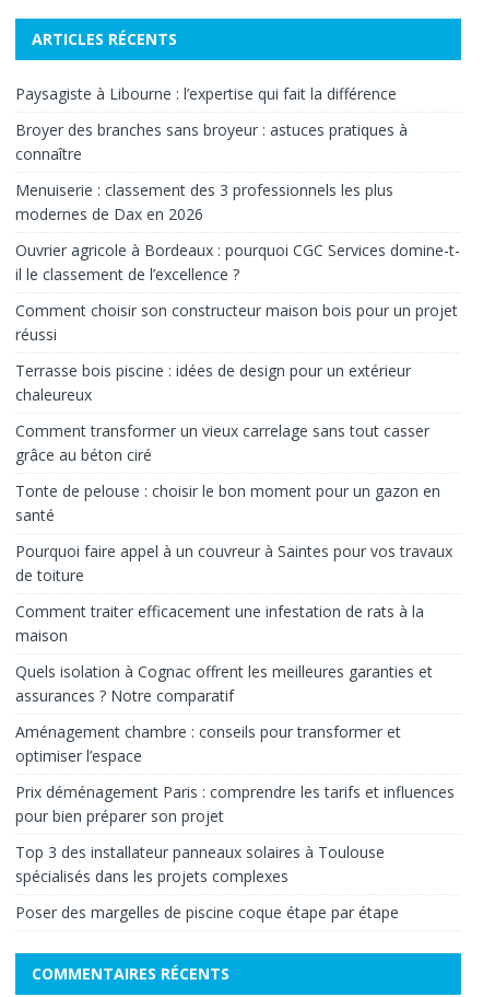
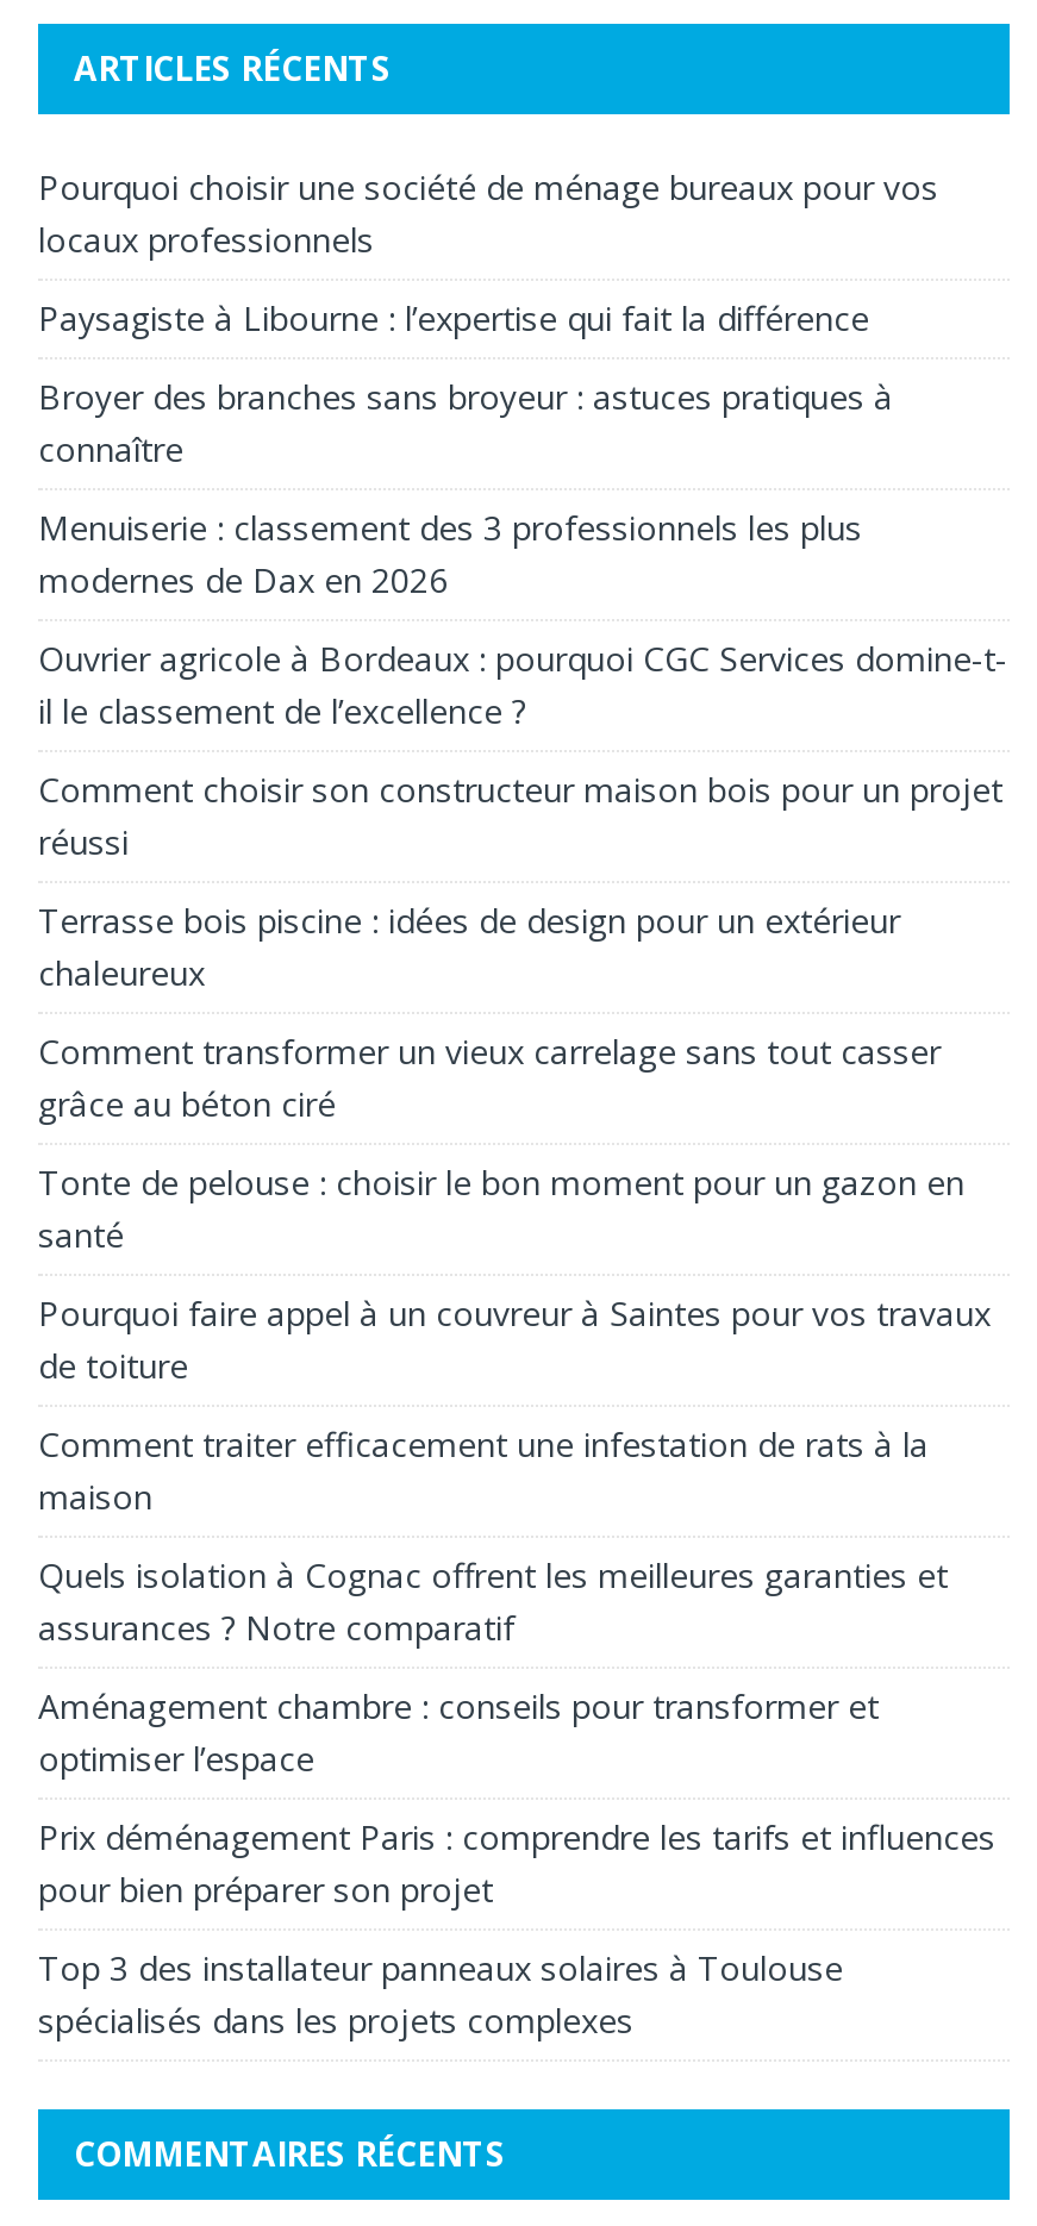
none -> [38,164,938,261] Pourquoi choisir une société de ménage bureaux pour vos | locaux professionnels
moved [15,83,460,886] -> [38,295,1007,2042]: Paysagiste à Libourne : l’expertise qui fait la différence | Broyer des branches sans broyeur : astuces pratiques à | connaître | ... | Top 3 des installateur panneaux solaires à Toulouse | spécialisés dans les projets complexes
[15,902,399,922] Poser des margelles de piscine coque étape par étape -> none

